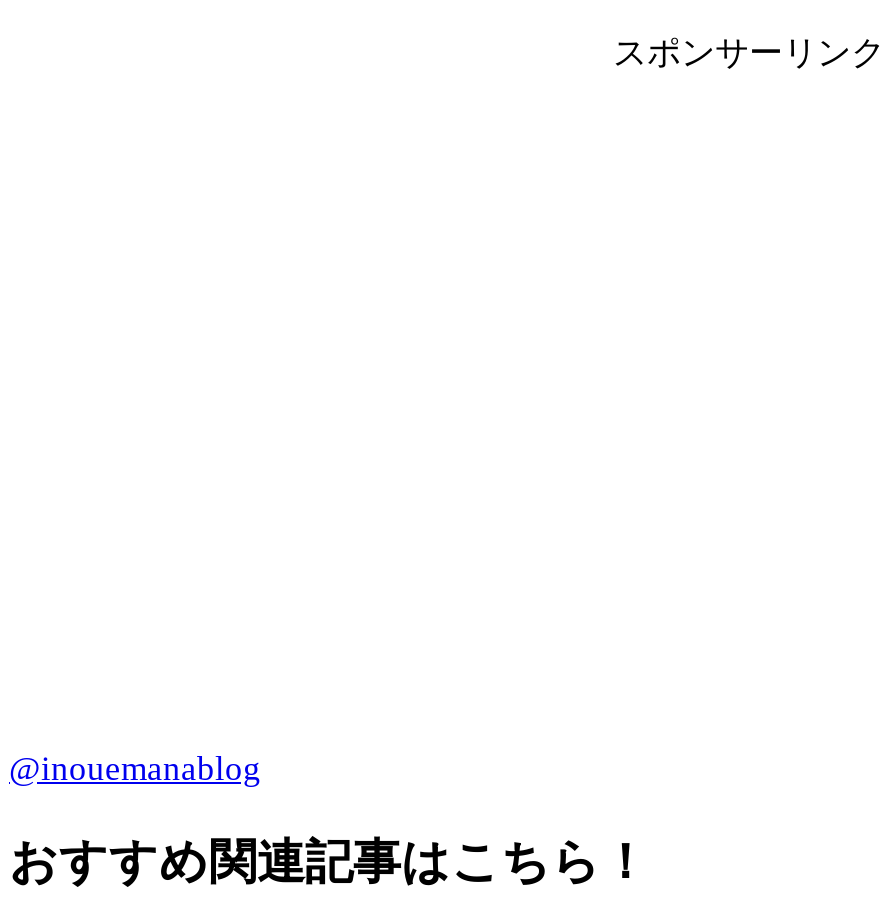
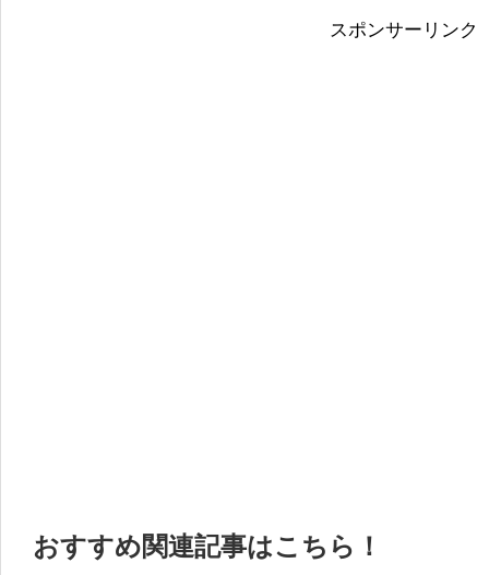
[9,750,261,788] @inouemanablog -> none

